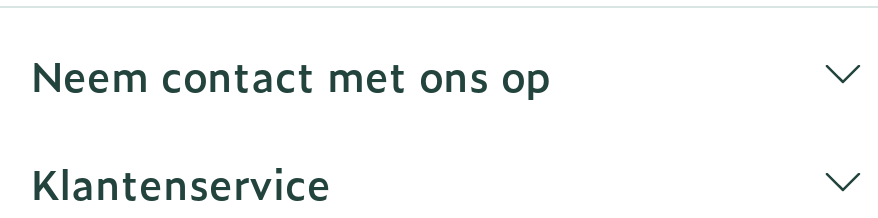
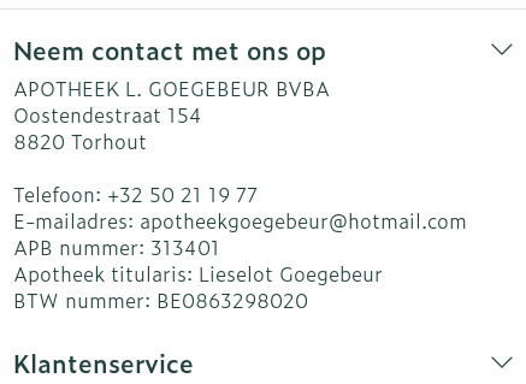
none -> [13,73,467,314] APOTHEEK L. GOEGEBEUR BVBA | Oostendestraat 154 | 8820 Torhout | Telefoon: +32 50 21 19 77 | E-mailadres: apotheekgoegebeur@hotmail.com | APB nummer: 313401 | Apotheek titularis: Lieselot Goegebeur | BTW nummer: BE0863298020

